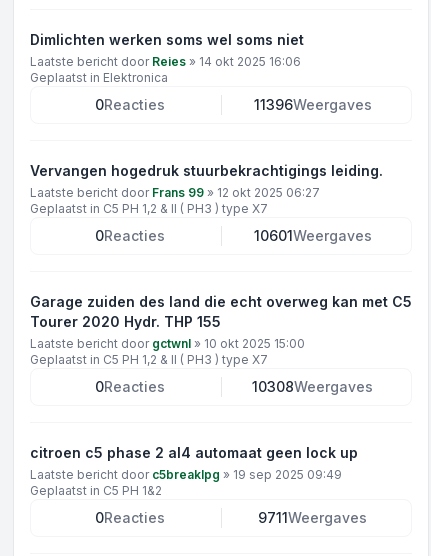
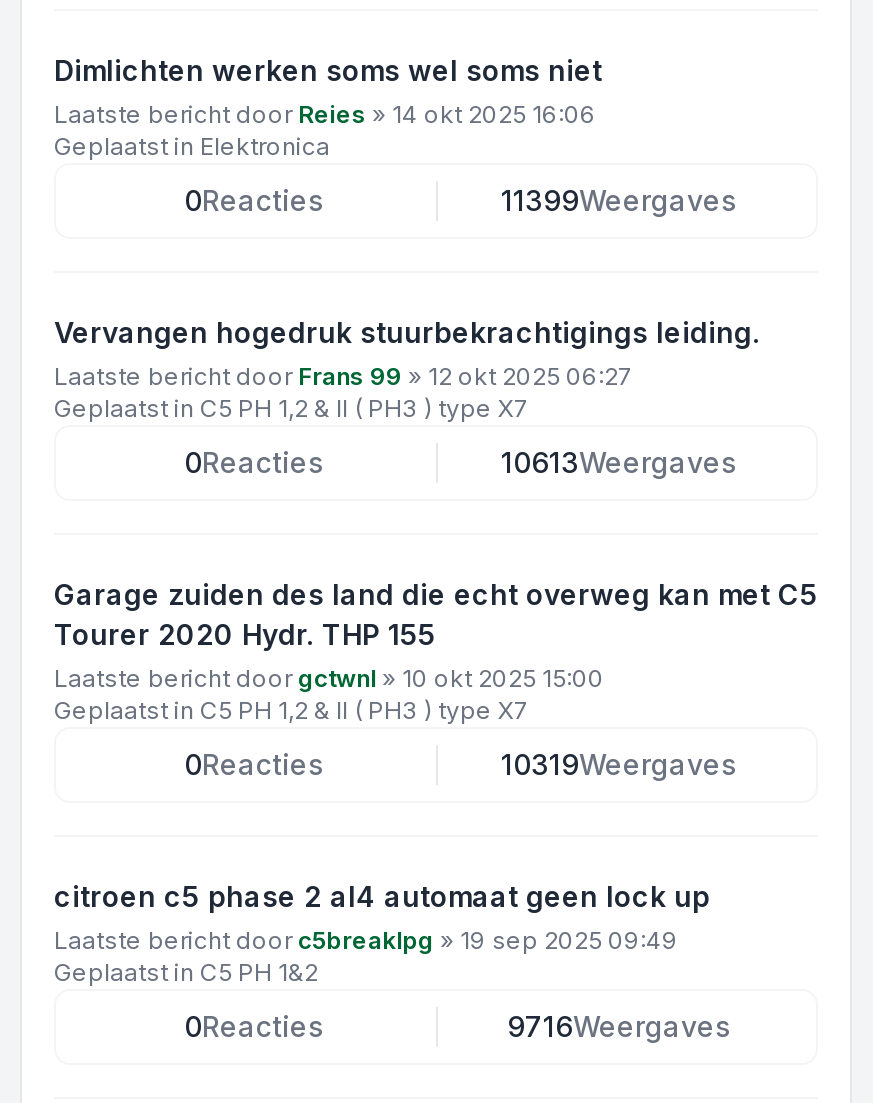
[253,96,371,113] 11396Weergaves -> [501,183,737,217] 11399Weergaves
[253,227,371,244] 10601Weergaves -> [501,445,737,479] 10613Weergaves
[252,378,373,395] 10308Weergaves -> [501,747,737,781] 10319Weergaves
[258,509,367,526] 9711Weergaves -> [507,1009,731,1043] 9716Weergaves

